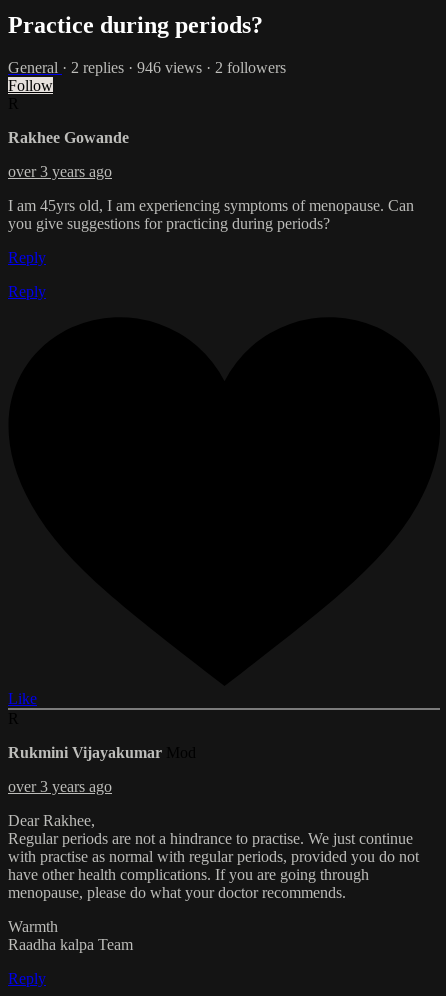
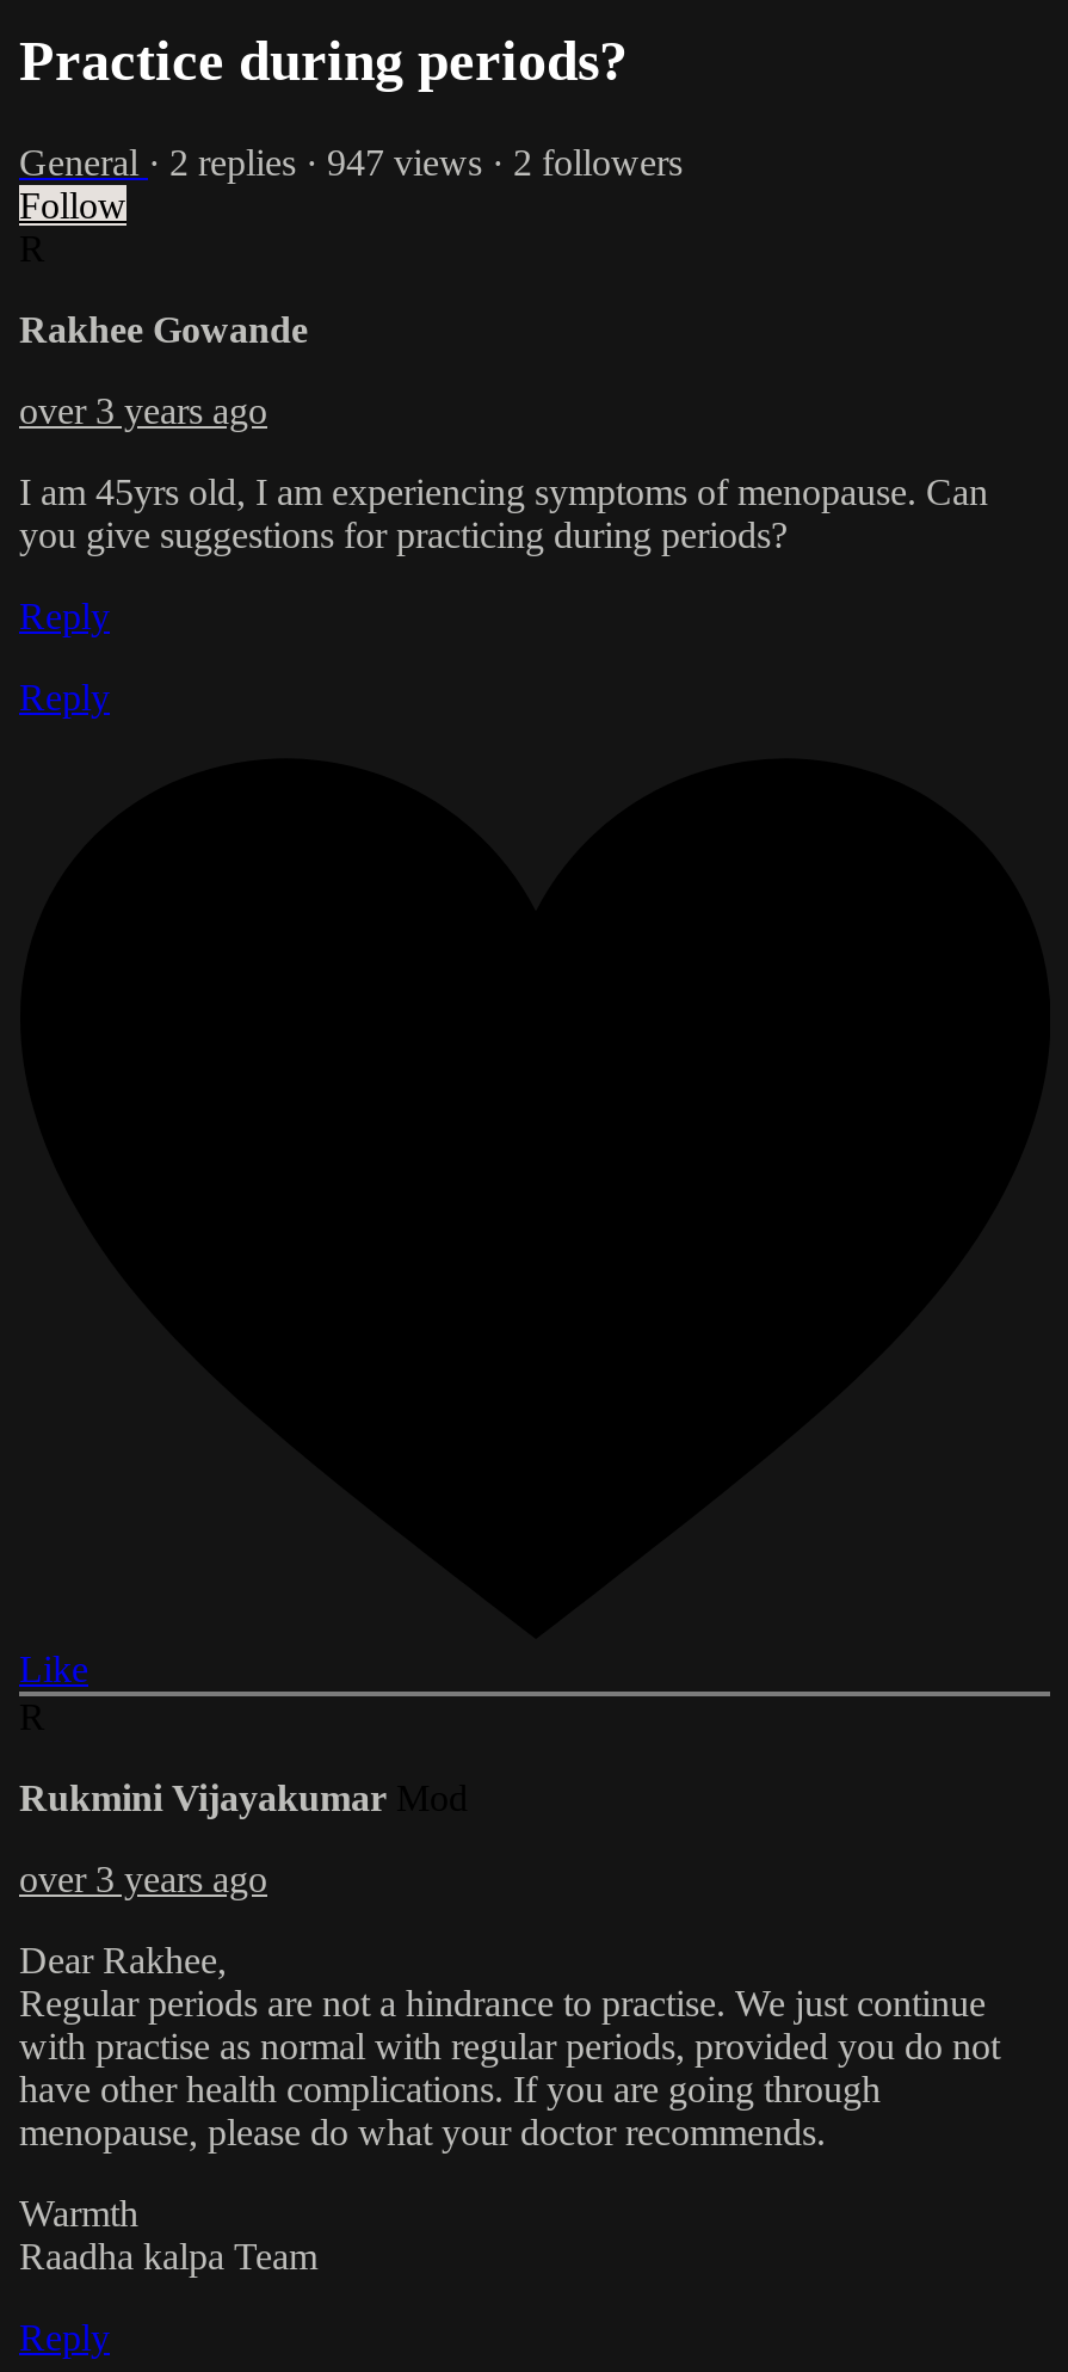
[8,59,286,76] General · 2 replies · 946 views · 2 followers -> [19,141,683,182] General · 2 replies · 947 views · 2 followers

